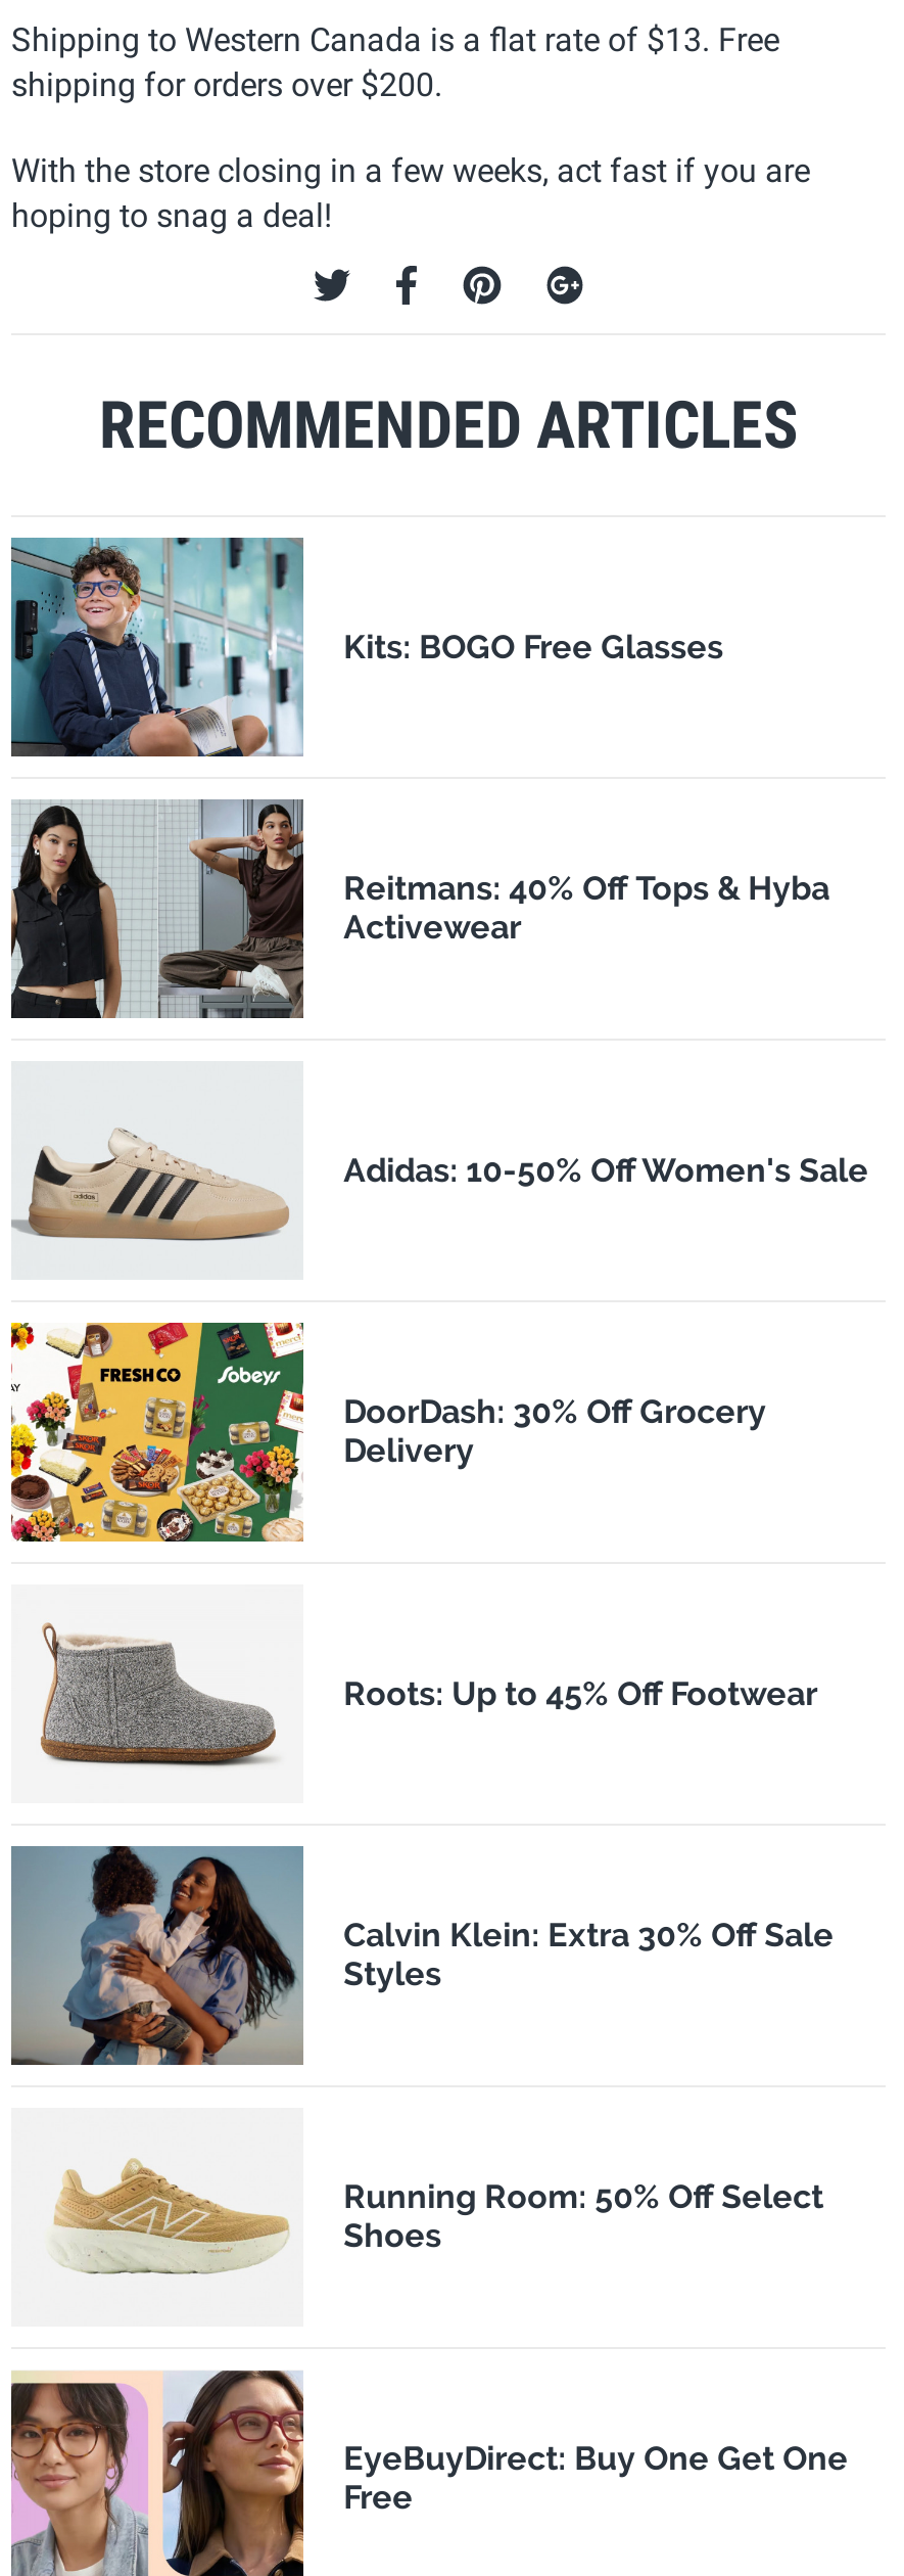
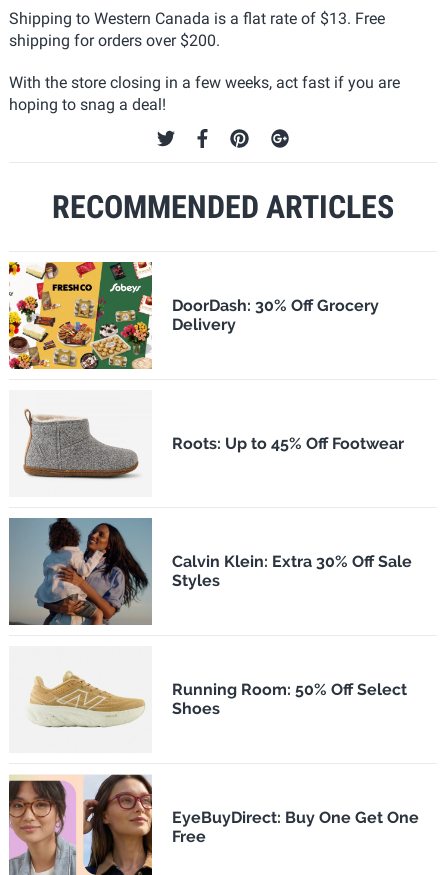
[9,536,724,758] [image] | Kits: BOGO Free Glasses -> none
[9,797,830,1020] [image] | Reitmans: 40% Off Tops & Hyba | Activewear -> none
[13,1126,869,1243] [image] | Adidas: 10-50% Off Women's Sale -> none

